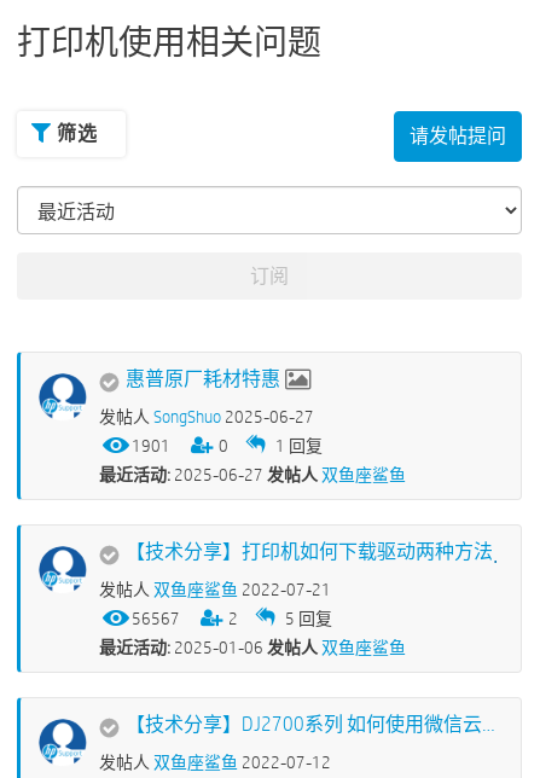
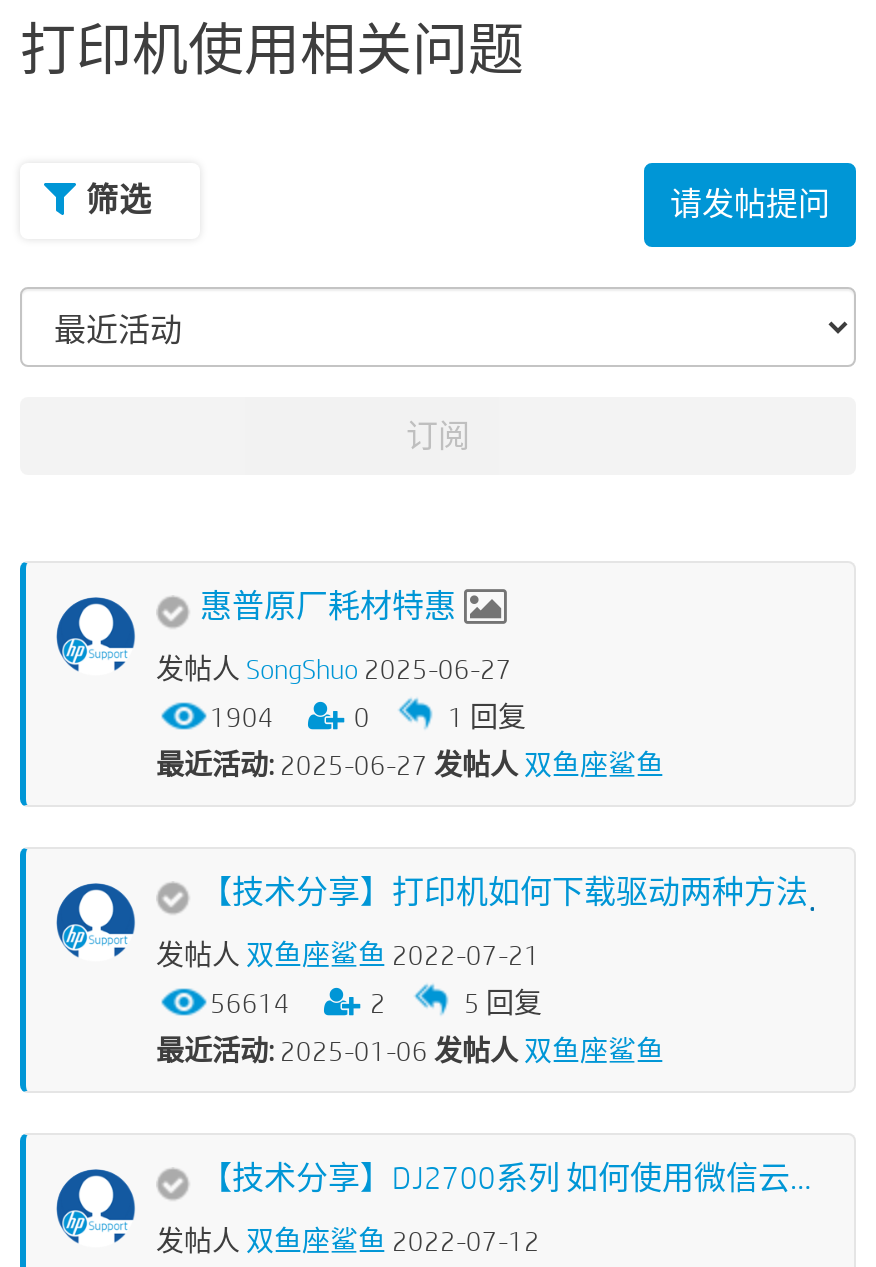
[132,435,170,457] 1901 -> [210,699,274,735] 1904
[132,608,180,629] 56567 -> [210,985,290,1021] 56614

